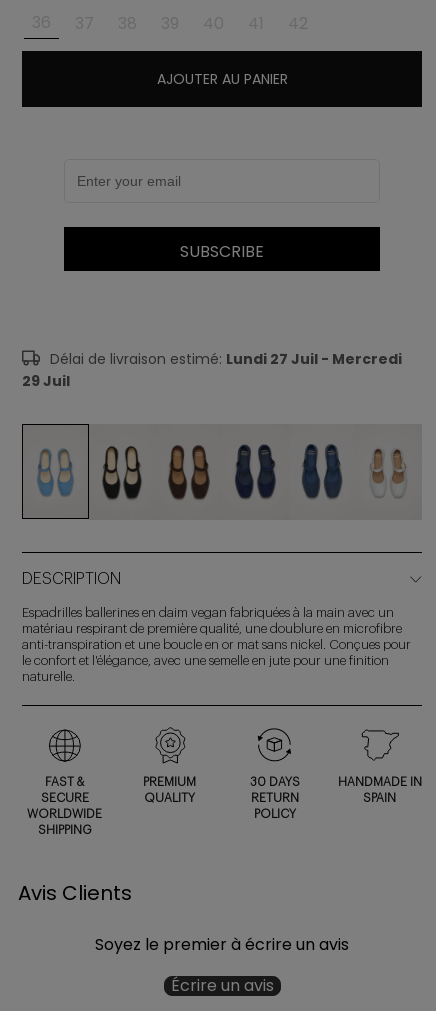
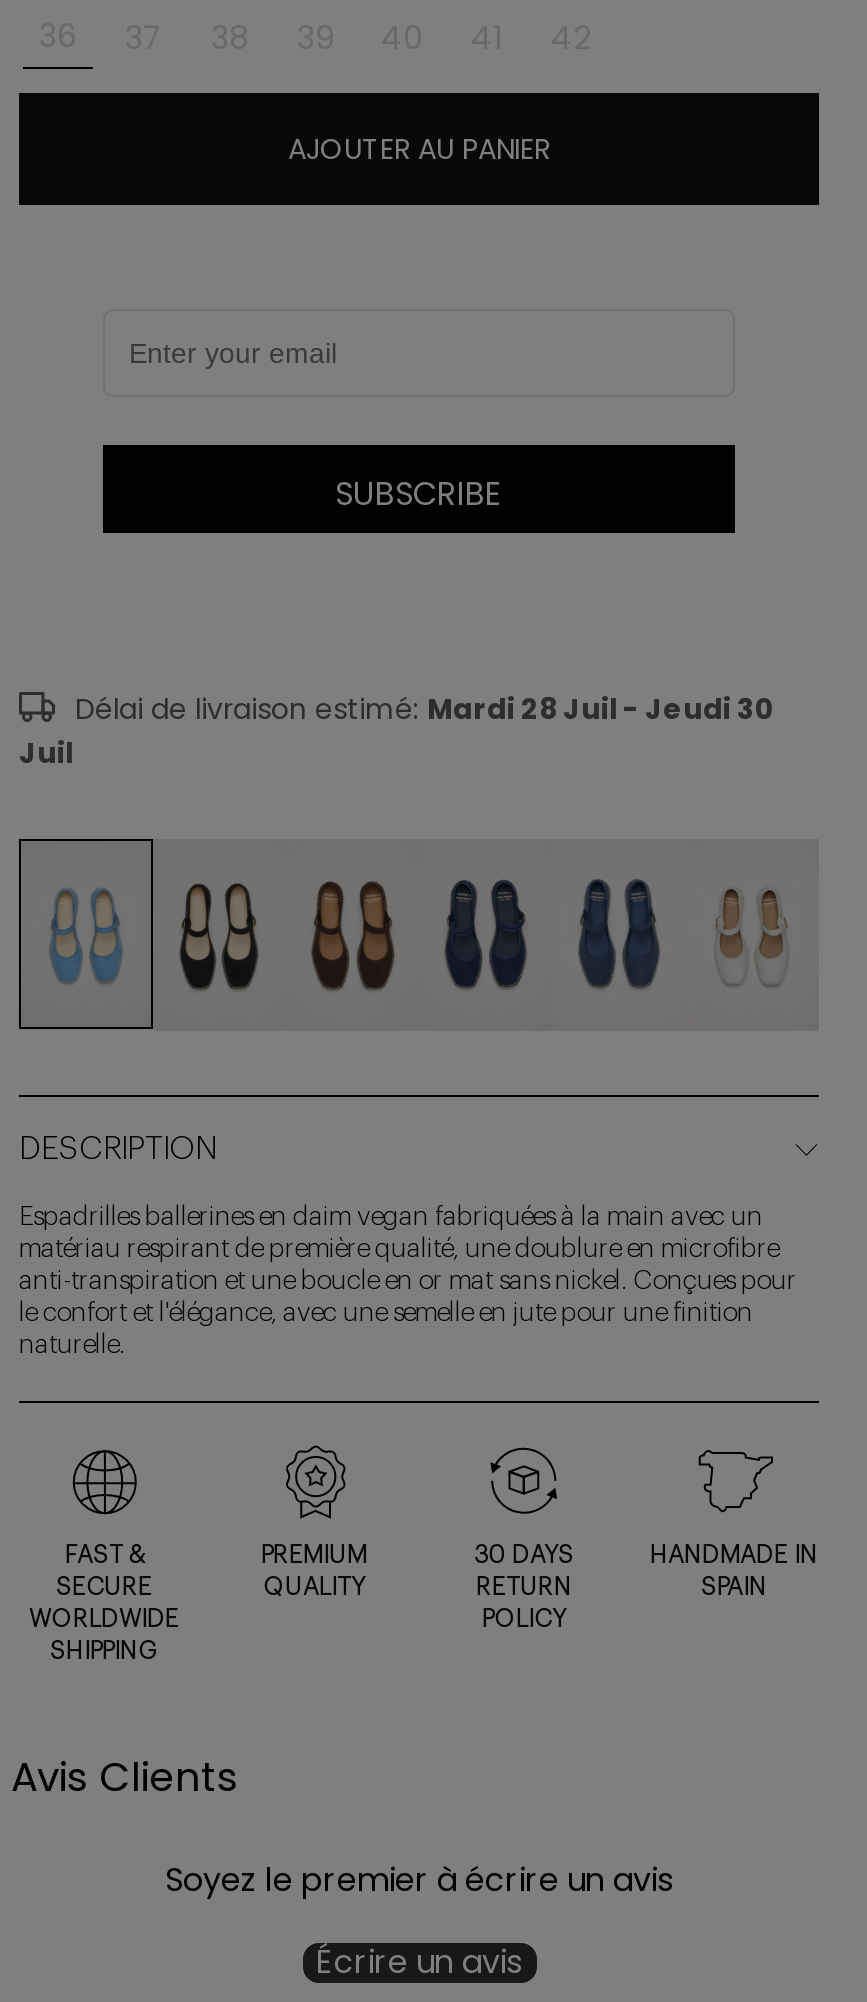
[22,349,402,391] Délai de livraison estimé: Lundi 27 Juil - Mercredi | 29 Juil -> [19,689,775,773] Délai de livraison estimé: Mardi 28 Juil - Jeudi 30 | Juil

